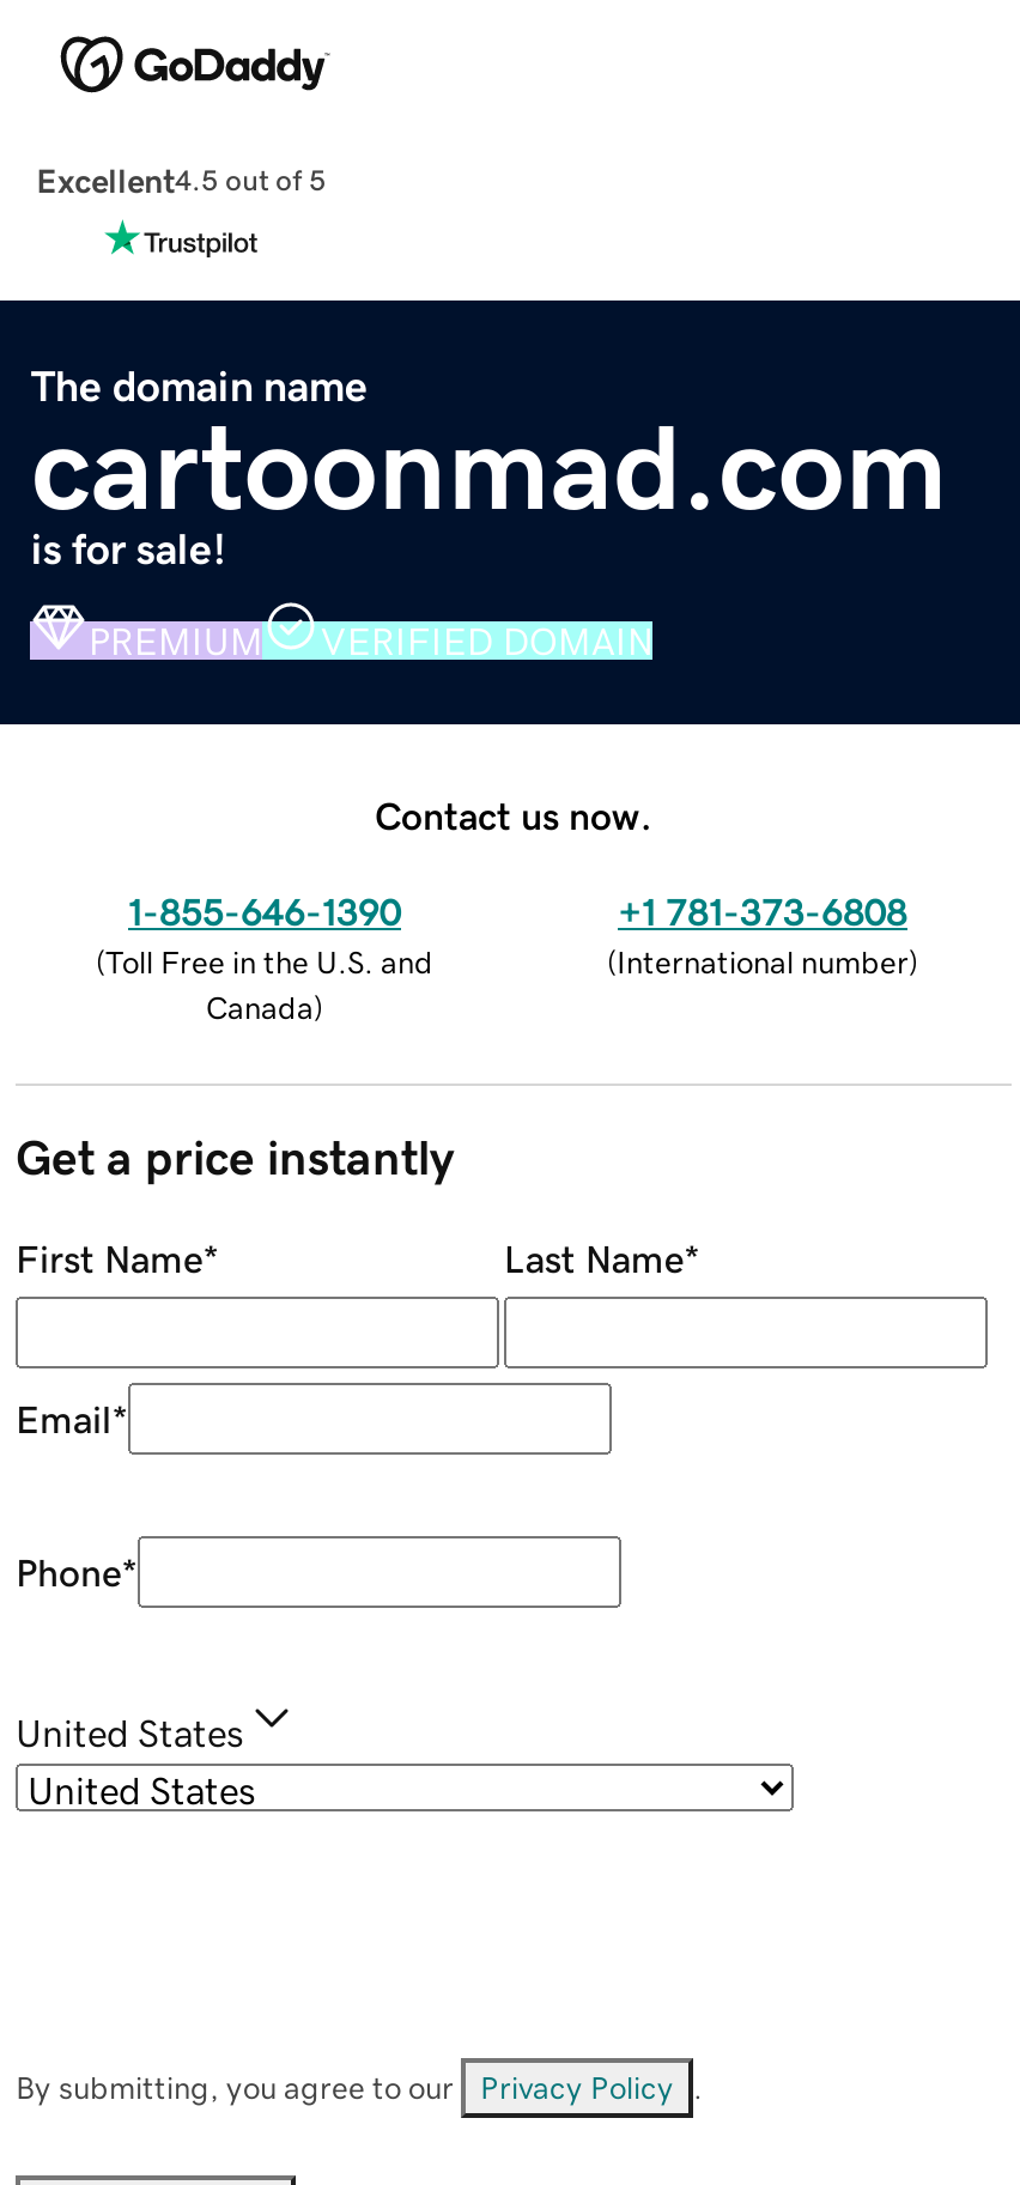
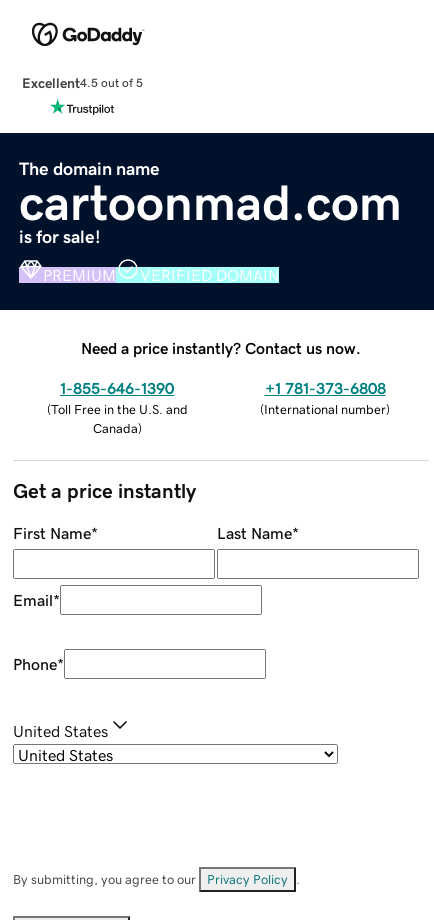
[375,795,652,834] Contact us now. -> [81,340,361,356] Need a price instantly? Contact us now.

